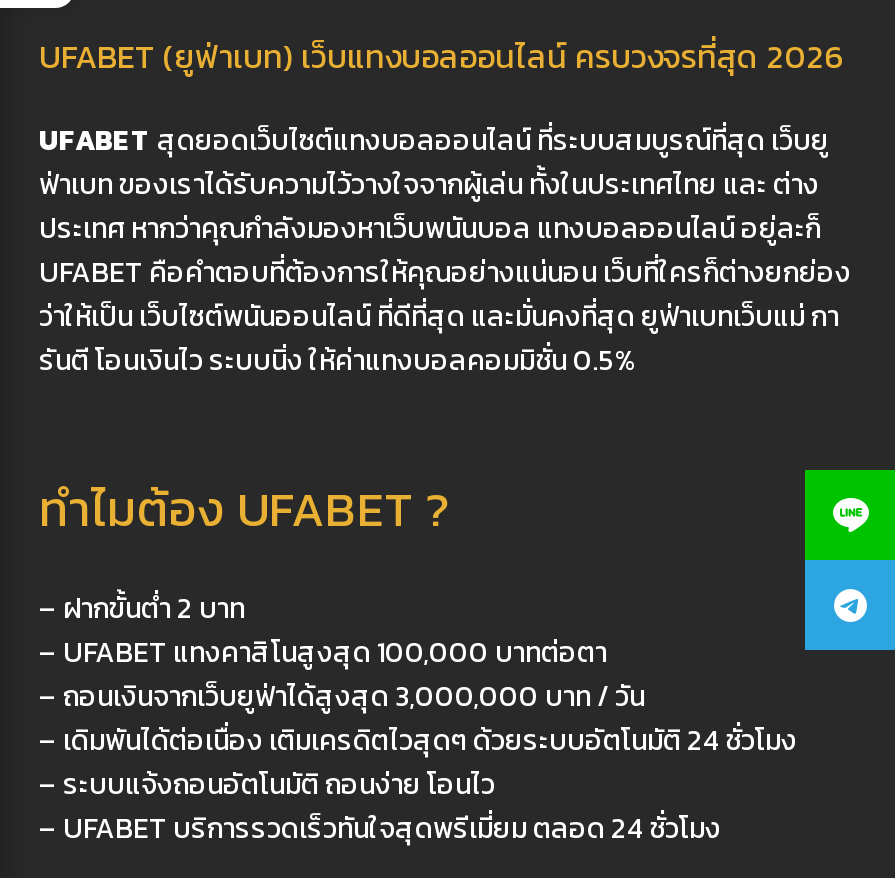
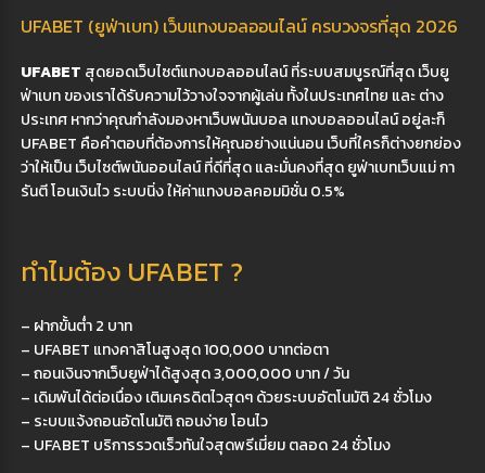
[803,468,889,652] [image] -> none

